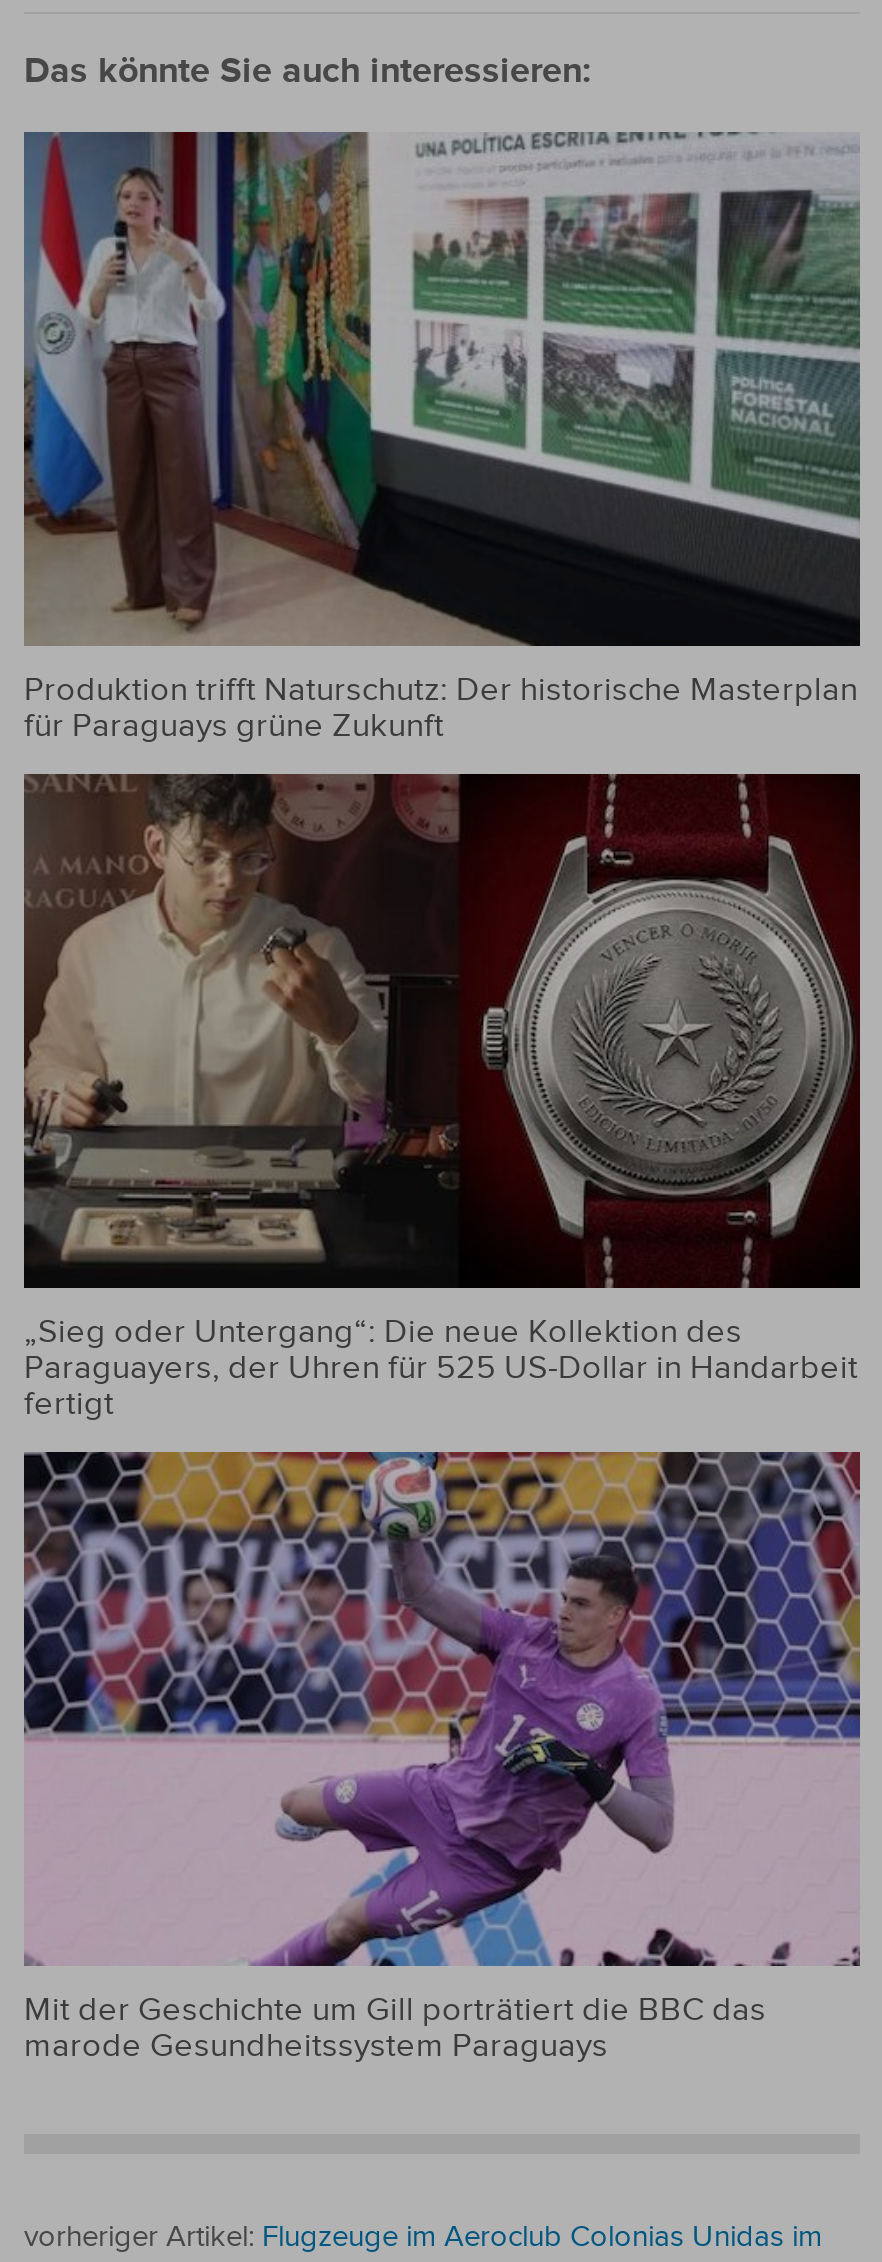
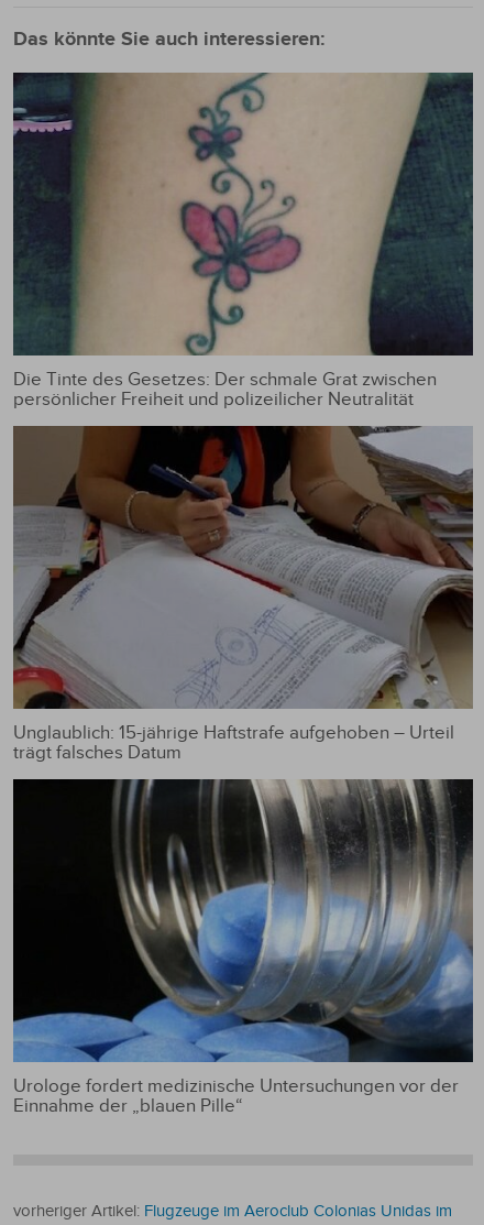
[22,130,860,746] [image] | Produktion trifft Naturschutz: Der historische Masterplan | für Paraguays grüne Zukunft -> [12,72,474,411] [image] | Die Tinte des Gesetzes: Der schmale Grat zwischen | persönlicher Freiheit und polizeilicher Neutralität
[22,772,862,1424] [image] | „Sieg oder Untergang“: Die neue Kollektion des | Paraguayers, der Uhren für 525 US-Dollar in Handarbeit | fertigt -> [12,425,474,764] [image] | Unglaublich: 15-jährige Haftstrafe aufgehoben – Urteil | trägt falsches Datum
[22,1450,862,2066] [image] | Mit der Geschichte um Gill porträtiert die BBC das | marode Gesundheitssystem Paraguays -> [12,778,474,1117] [image] | Urologe fordert medizinische Untersuchungen vor der | Einnahme der „blauen Pille“

